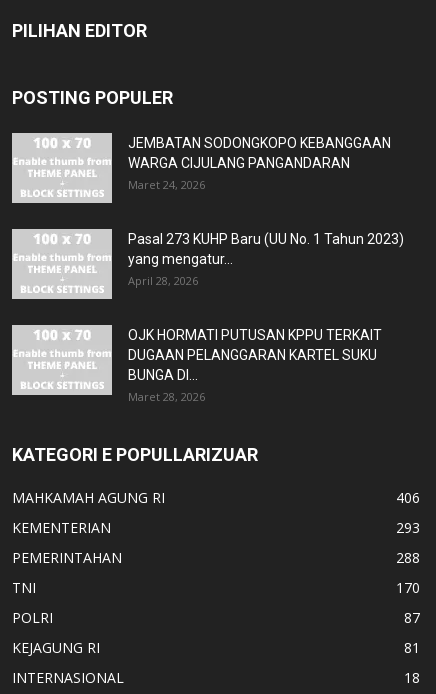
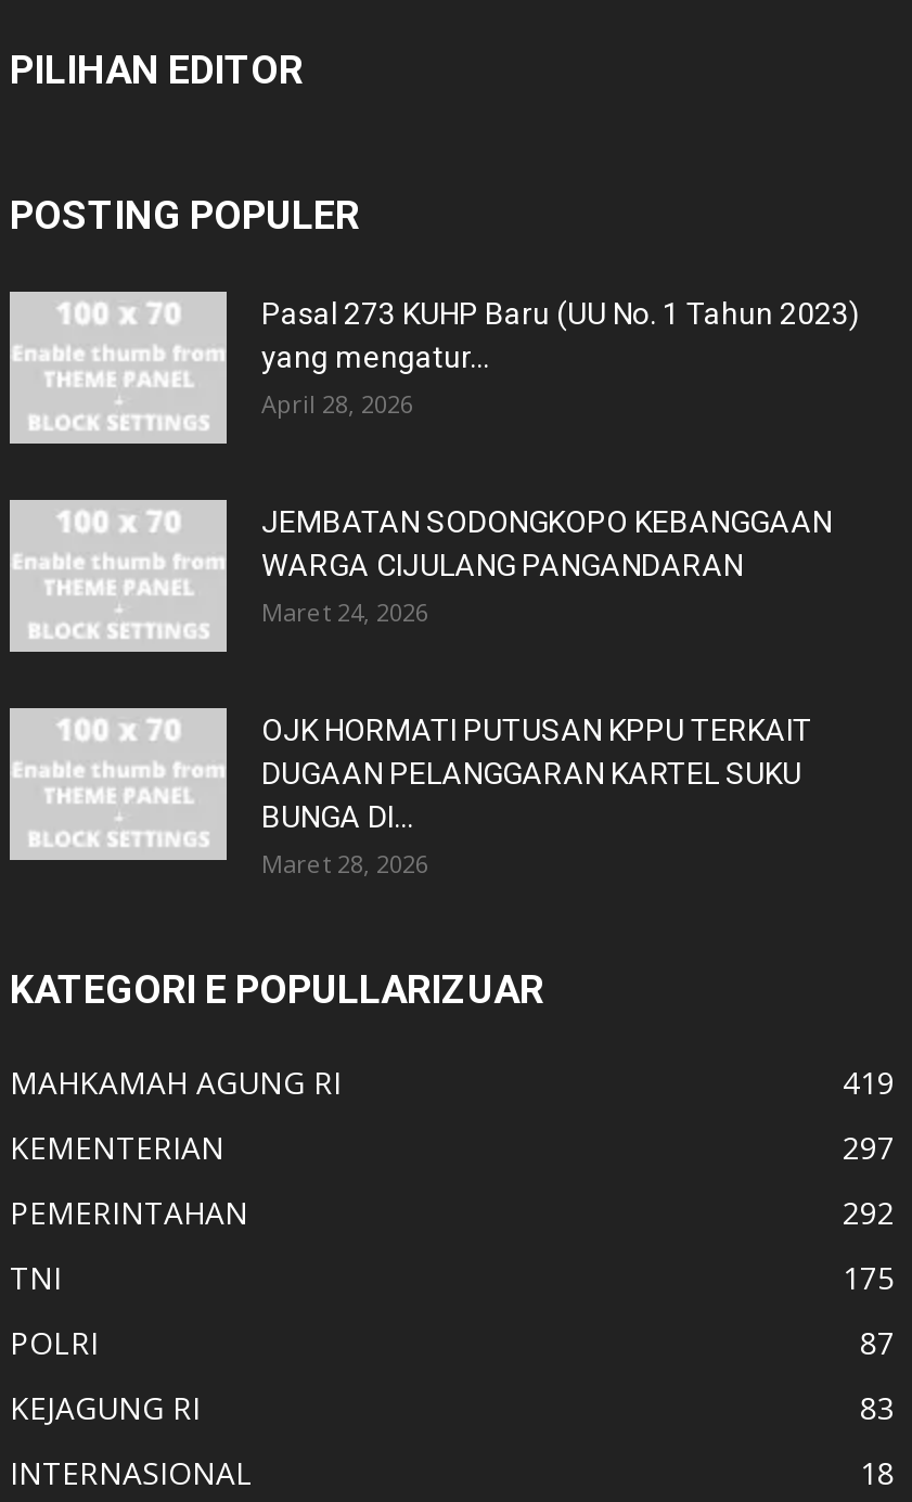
moved [128,135,391,192] -> [261,504,832,627]: JEMBATAN SODONGKOPO KEBANGGAAN | WARGA CIJULANG PANGANDARAN | Maret 24, 2026
moved [128,231,404,288] -> [261,296,860,419]: Pasal 273 KUHP Baru (UU No. 1 Tahun 2023) | yang mengatur... | April 28, 2026
[396,488,420,507] 406 -> [843,1061,895,1102] 419
[396,518,420,537] 293 -> [843,1126,895,1168] 297
[396,548,420,567] 288 -> [843,1191,895,1233] 292
[396,578,420,597] 170 -> [843,1256,895,1298] 175
[404,638,420,657] 81 -> [860,1387,895,1428] 83

